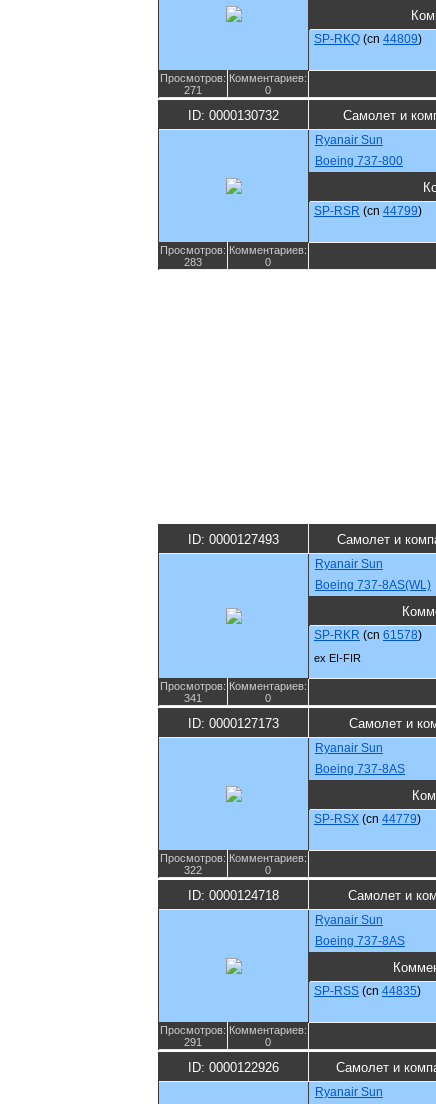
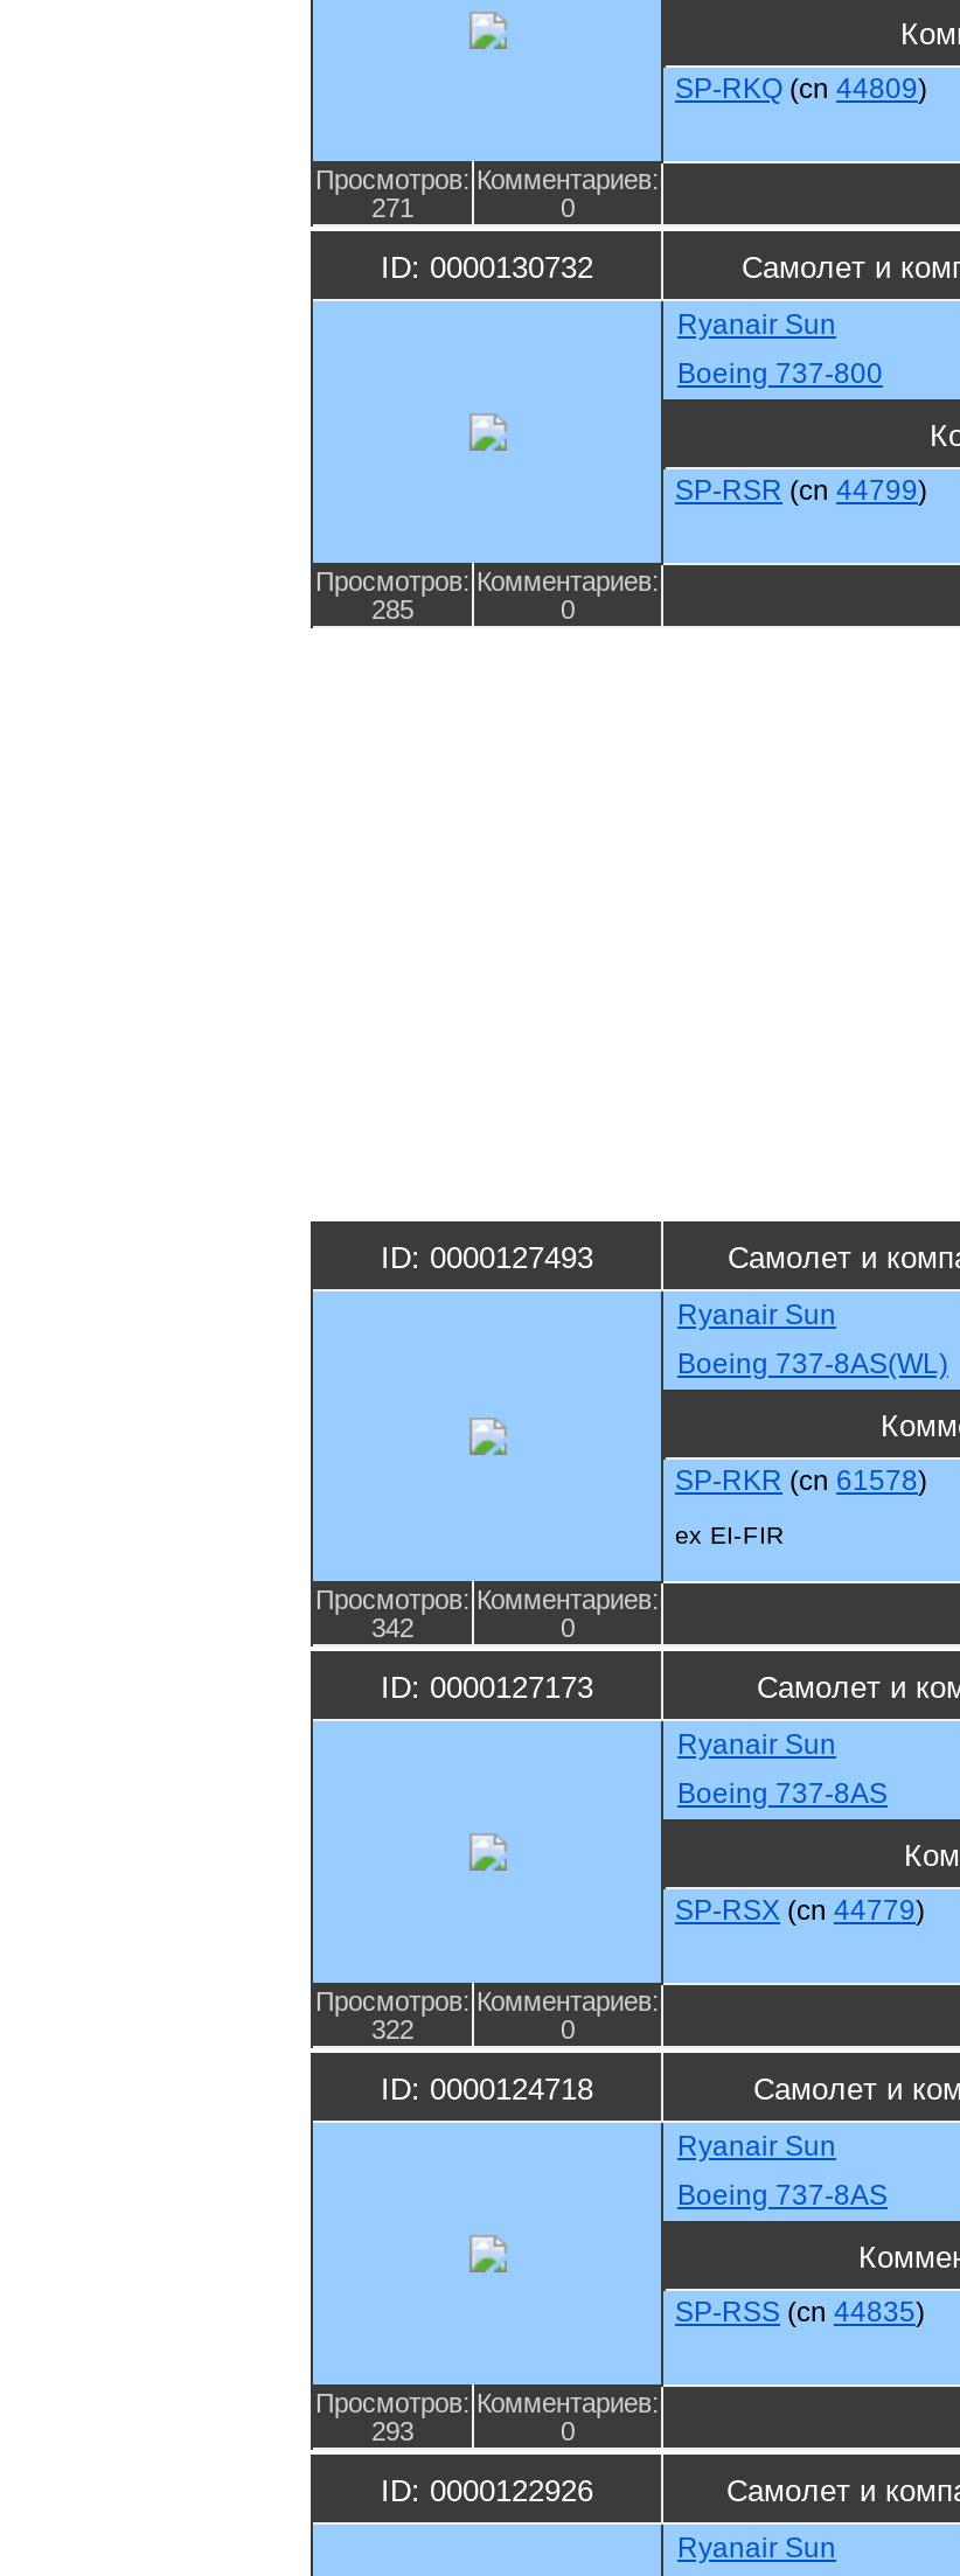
[184,256,202,268] 283 -> [371,596,413,624] 285
[184,692,202,704] 341 -> [371,1614,413,1642] 342
[184,1036,202,1048] 291 -> [371,2417,413,2445] 293

